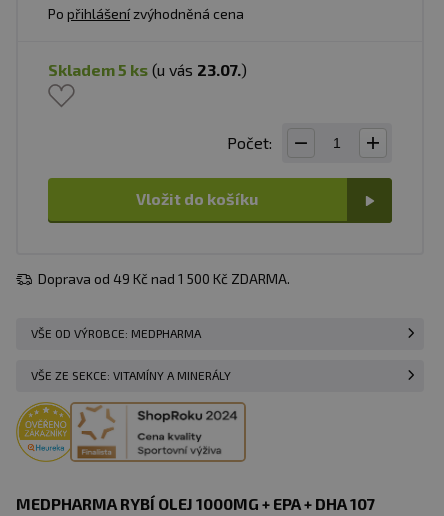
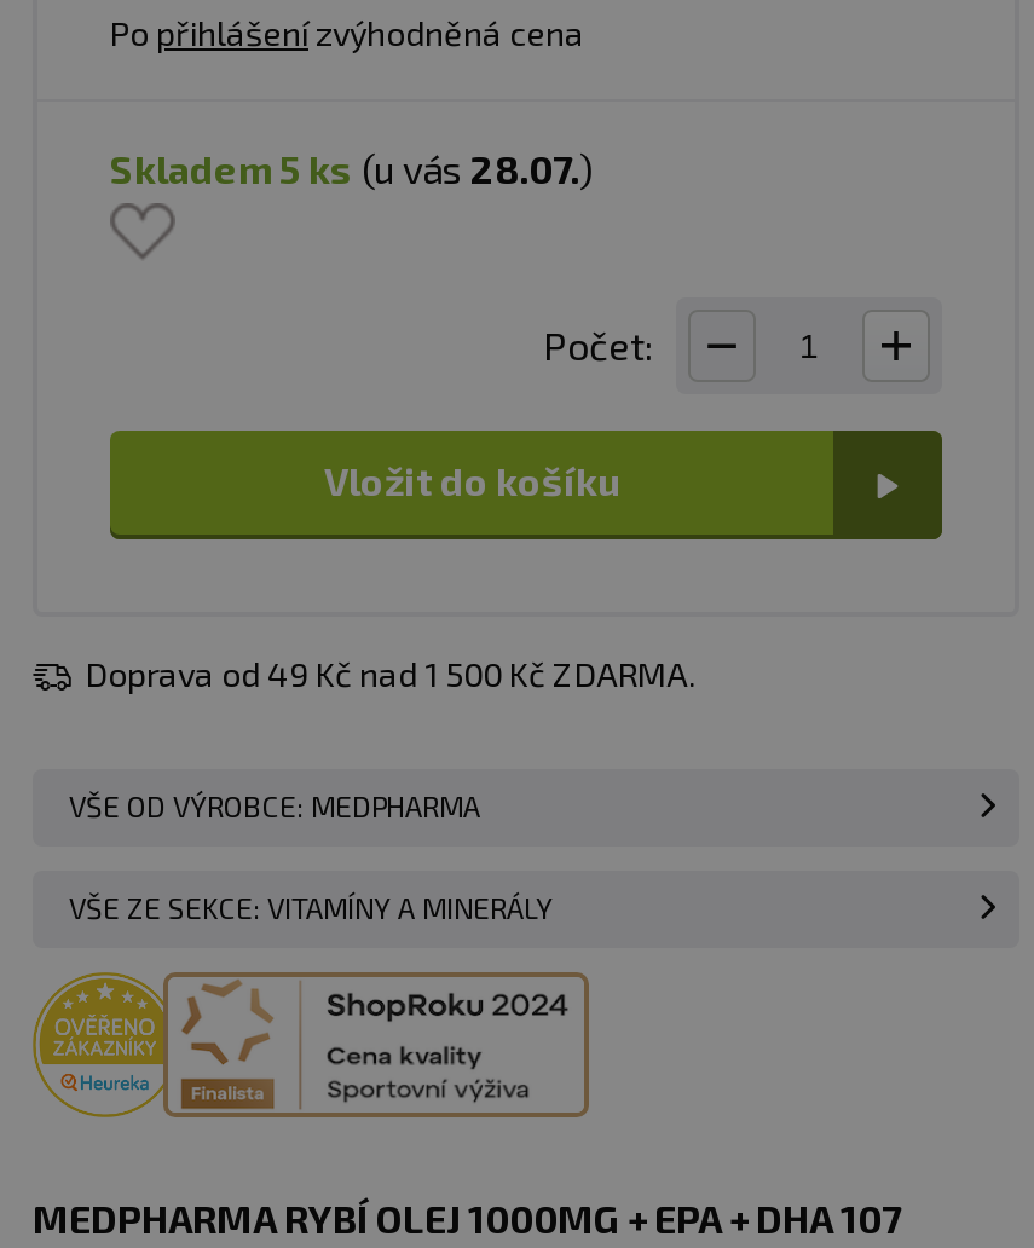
[58,60,247,79] skladem 5 ks (u vás 23.07.) -> [134,145,594,191] skladem 5 ks (u vás 28.07.)

